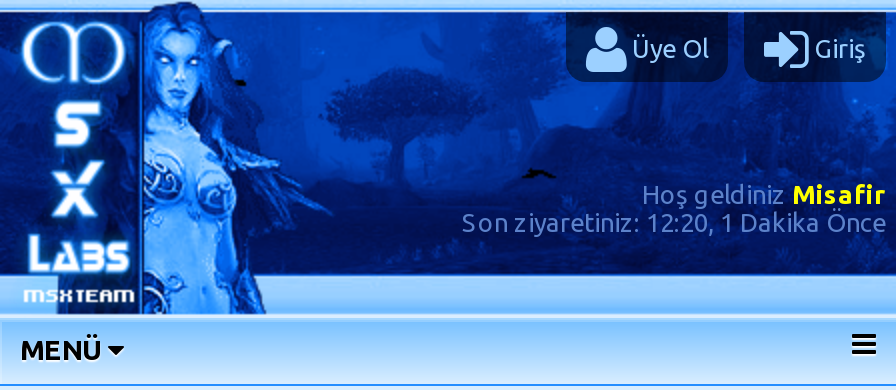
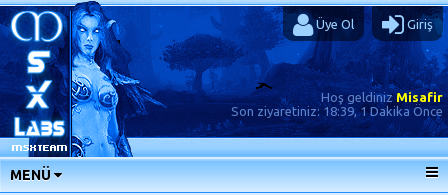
[462,208,886,236] Son ziyaretiniz: 12:20, 1 Dakika Önce -> [231,104,443,118] Son ziyaretiniz: 18:39, 1 Dakika Önce

